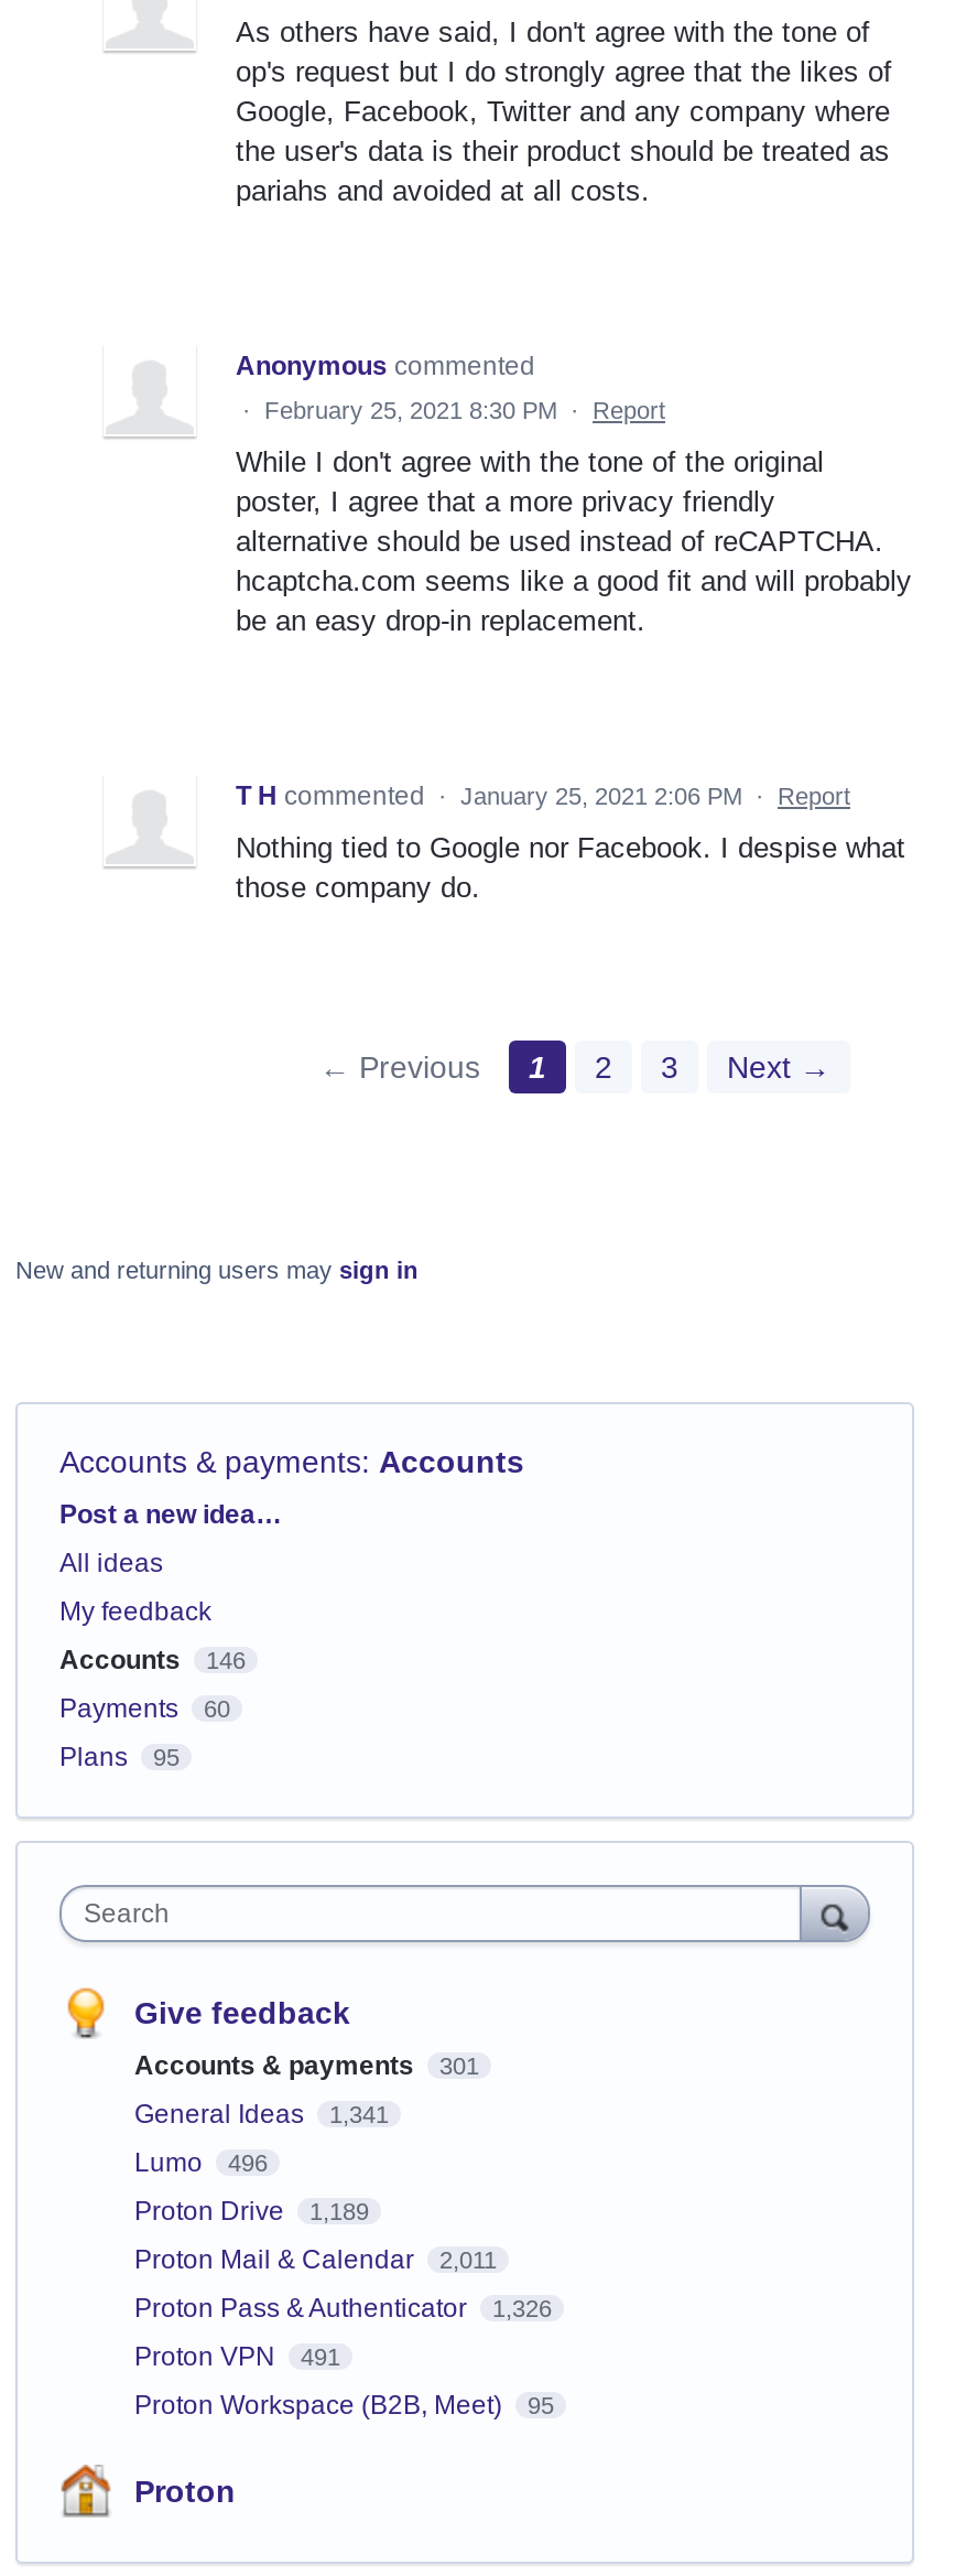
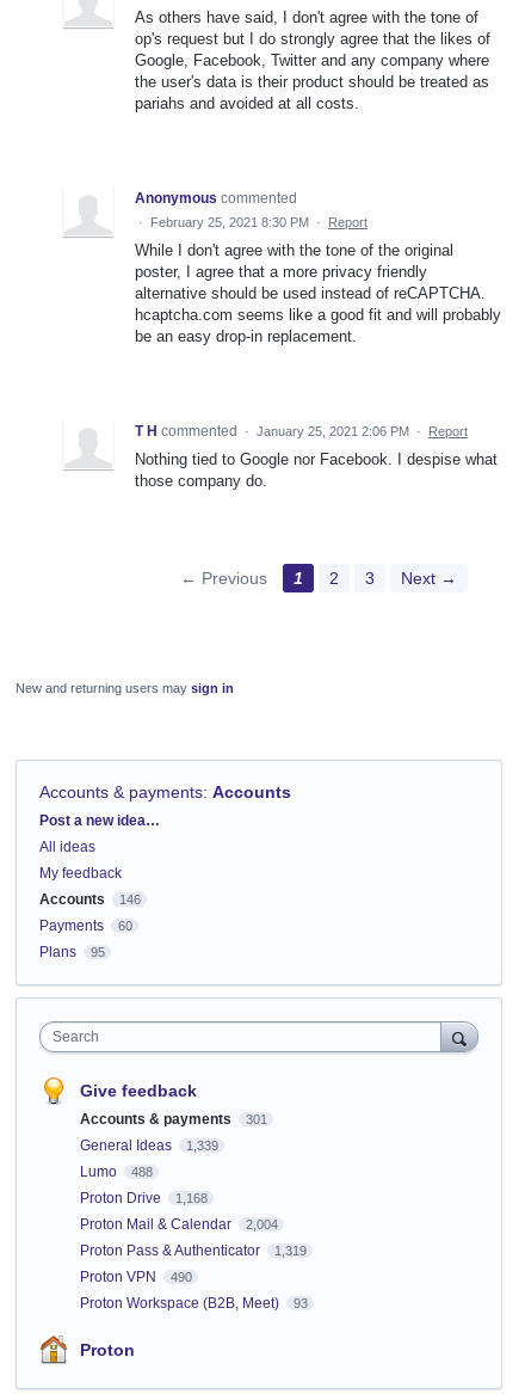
[134,2098,389,2129] General Ideas 1,341 -> [80,1137,218,1153] General Ideas 1,339
[134,2146,268,2177] Lumo 496 -> [80,1163,152,1180] Lumo 488
[134,2195,369,2226] Proton Drive 1,189 -> [80,1189,207,1206] Proton Drive 1,168
[134,2243,497,2274] Proton Mail & Calendar 2,011 -> [80,1216,277,1232] Proton Mail & Calendar 2,004
[134,2292,552,2323] Proton Pass & Authenticator 1,326 -> [80,1242,306,1259] Proton Pass & Authenticator 1,319
[134,2340,340,2371] Proton VPN 491 -> [80,1268,192,1285] Proton VPN 490
[134,2389,554,2420] Proton Workspace (B2B, Meet) 95 -> [80,1294,307,1311] Proton Workspace (B2B, Meet) 93

